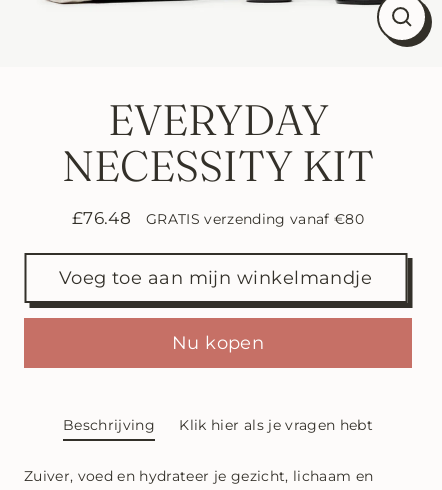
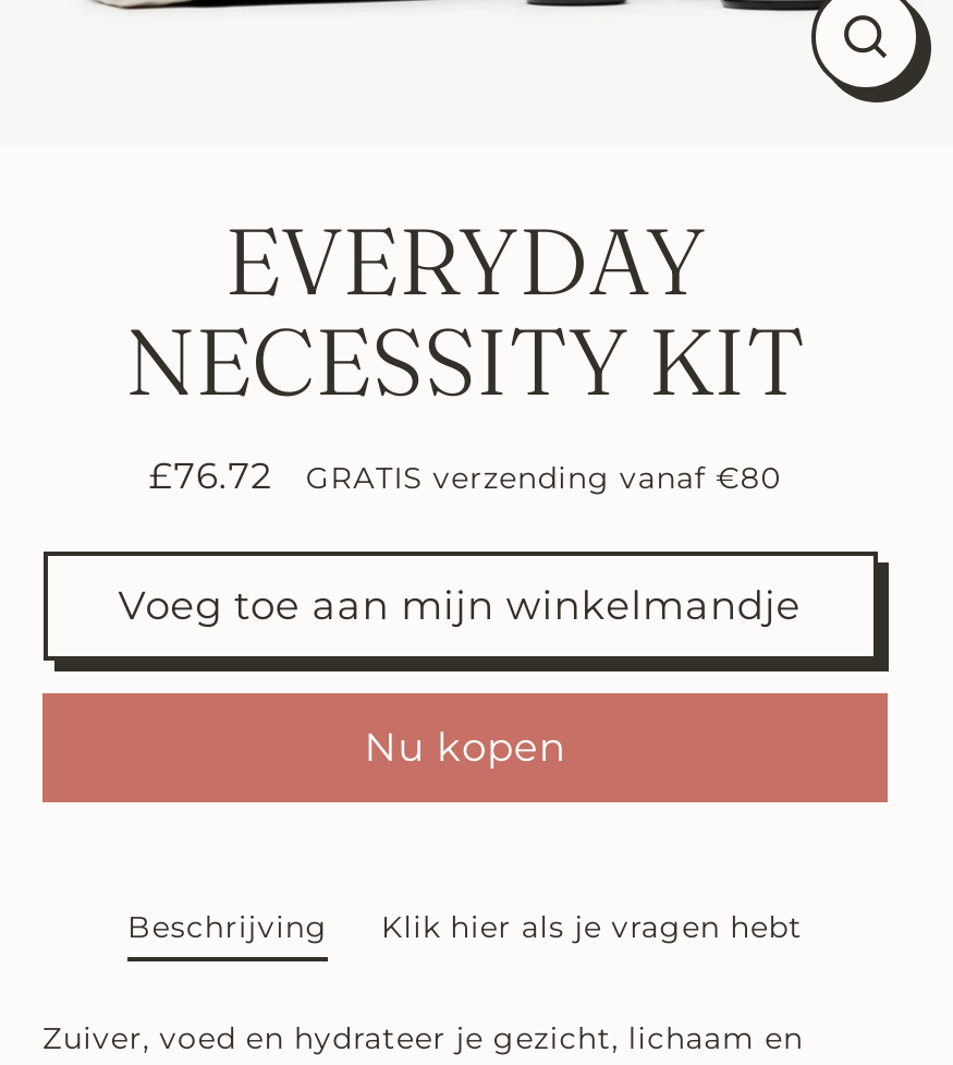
[72,208,364,228] £76.48 GRATIS verzending vanaf €80 -> [149,454,781,497] £76.72 GRATIS verzending vanaf €80

